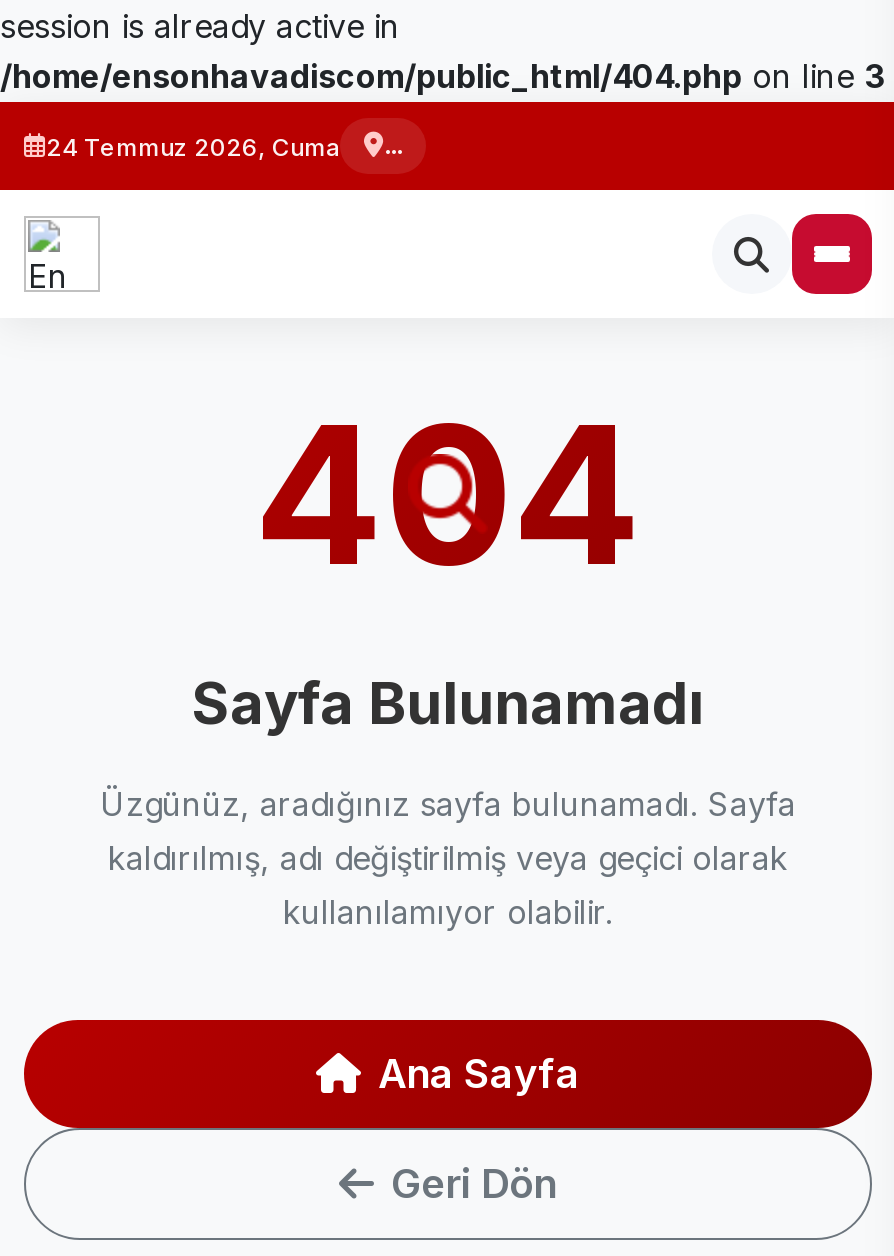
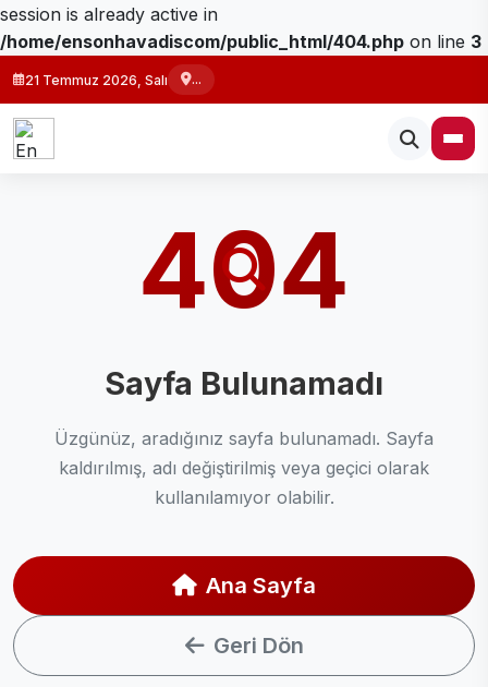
[46,131,340,161] 24 Temmuz 2026, Cuma -> [25,71,168,88] 21 Temmuz 2026, Salı

